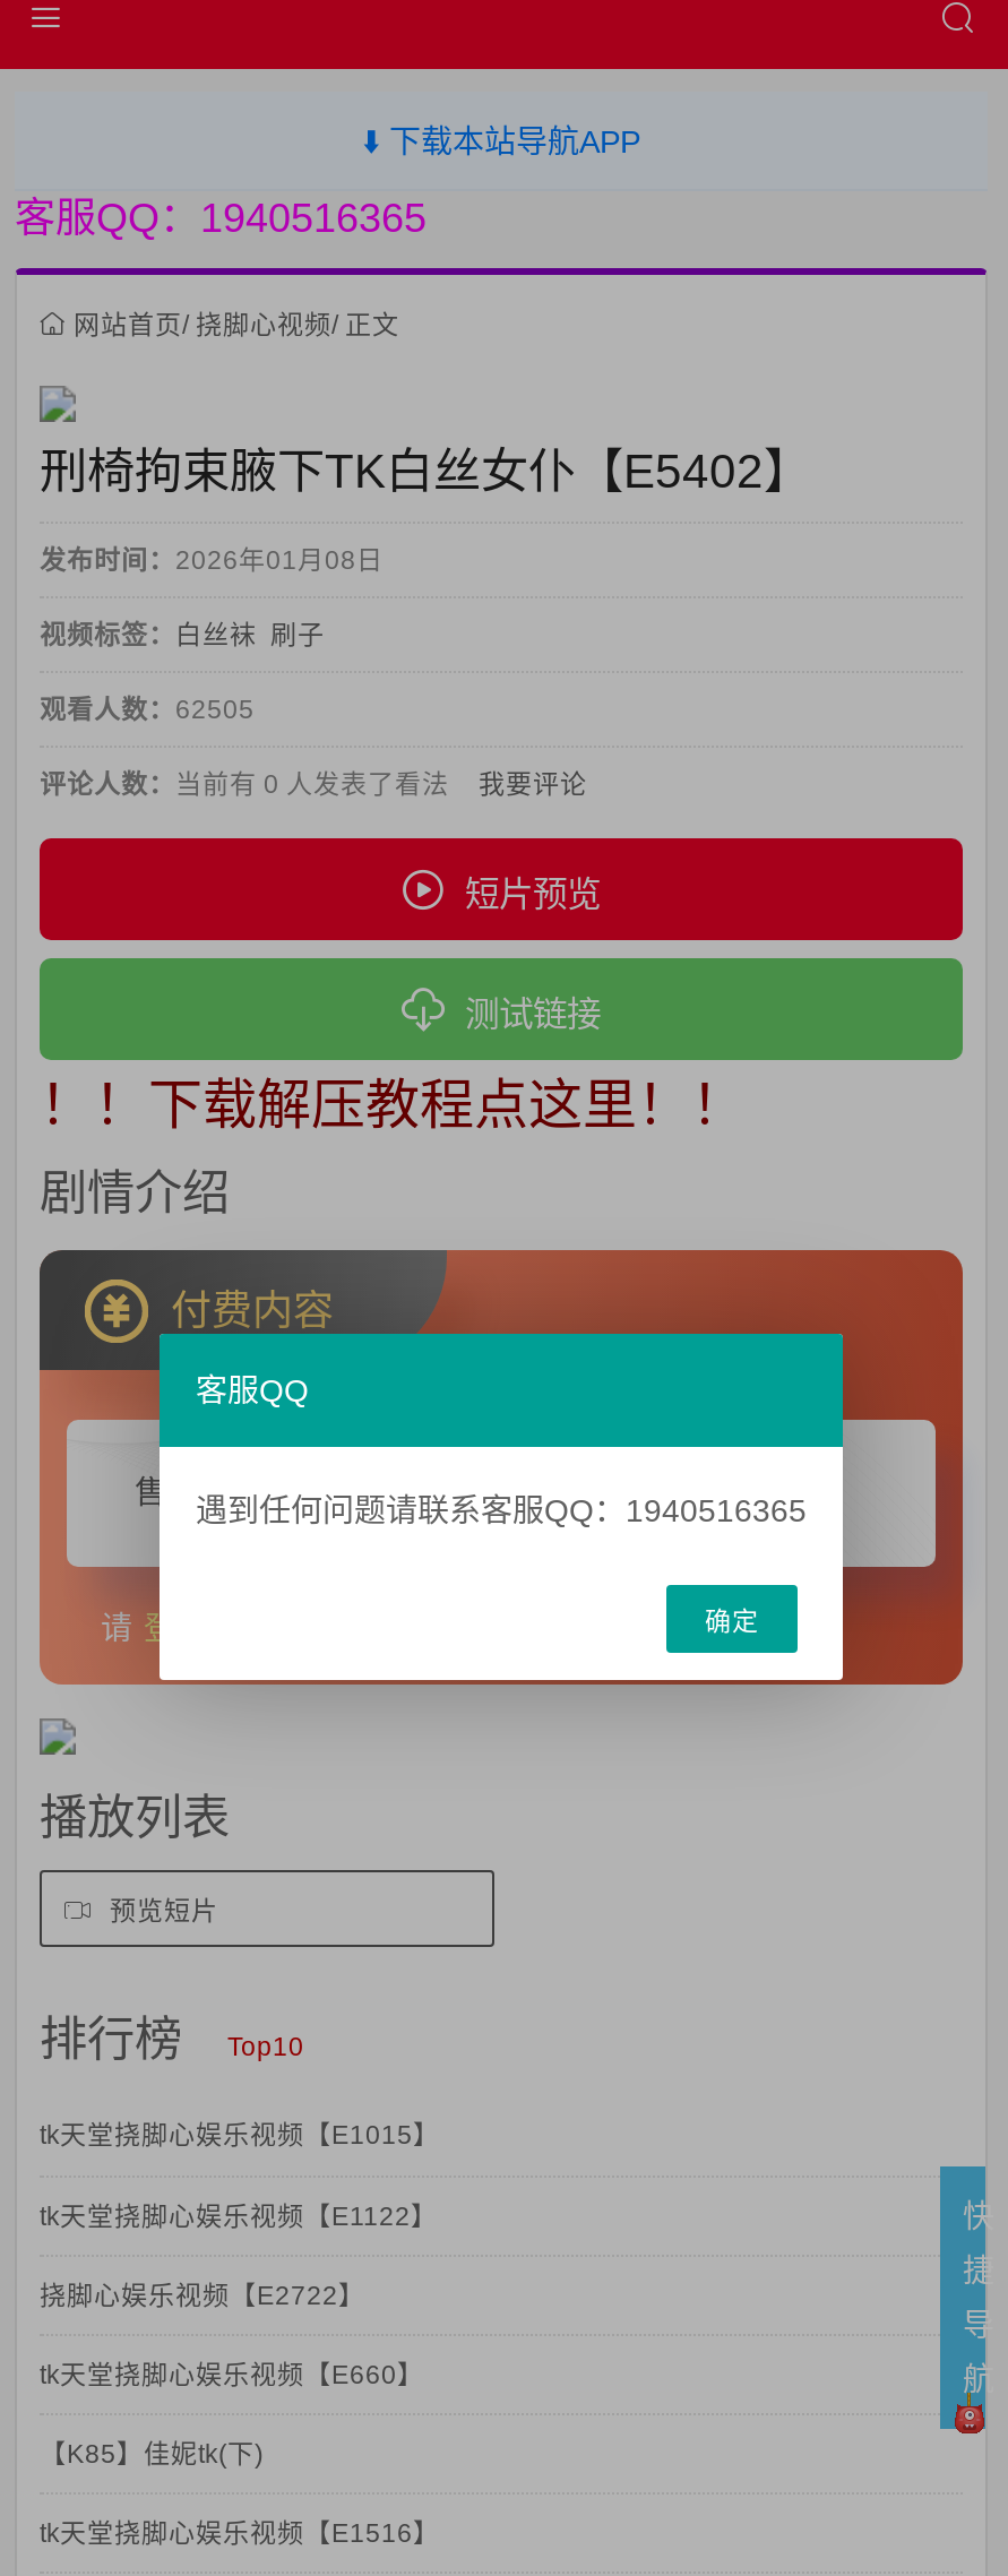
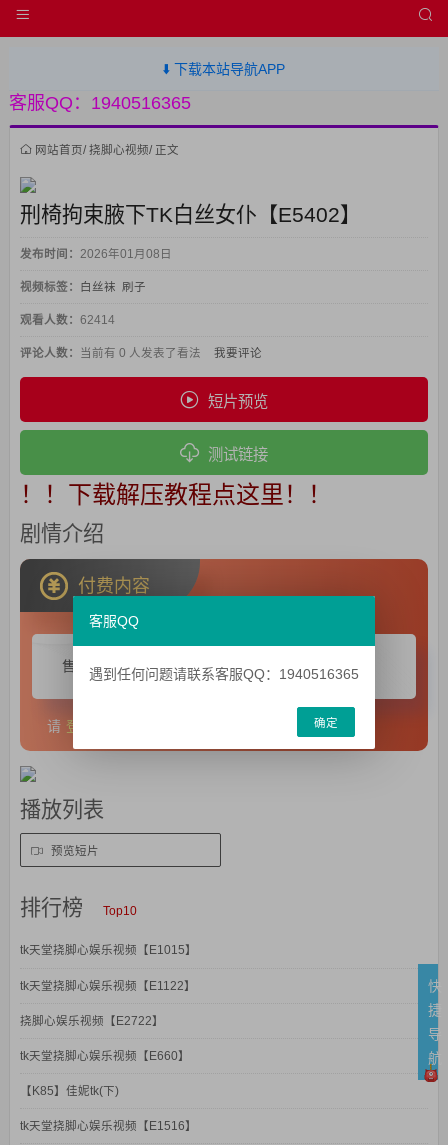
[40,696,255,723] 观看人数：62505 -> [20,314,115,326] 观看人数：62414

